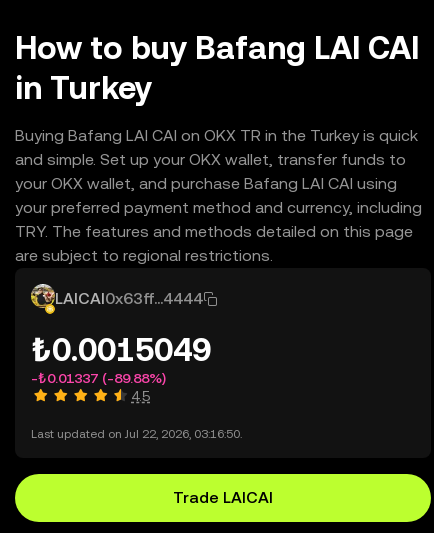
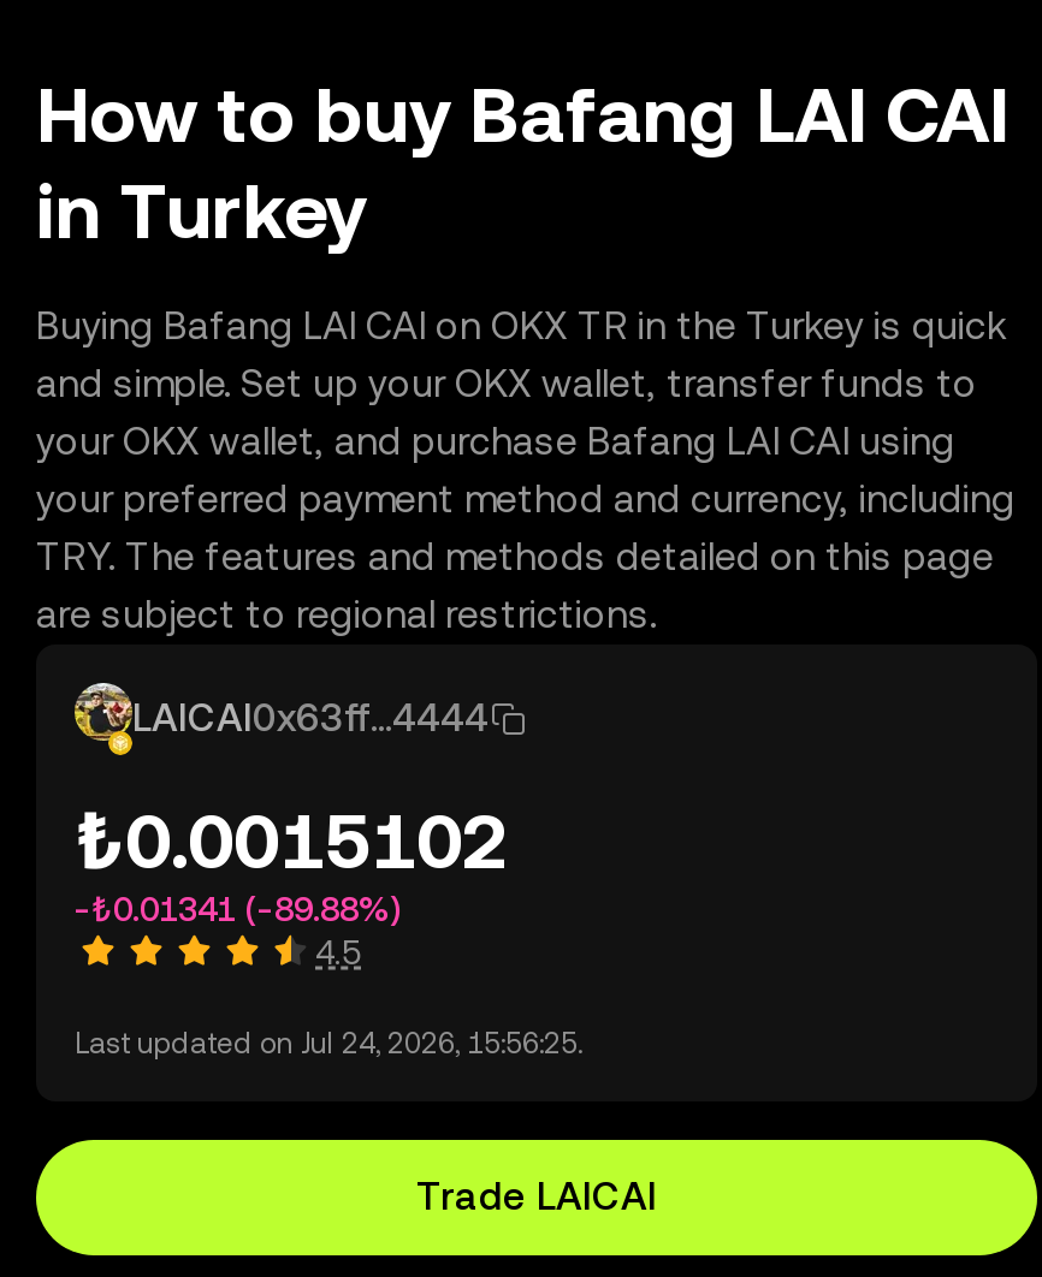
[31,331,211,368] ₺0.0015049 -> [75,796,508,885] ₺0.0015102
[31,370,166,386] -₺0.01337 (-89.88%) -> [75,890,399,928] -₺0.01341 (-89.88%)
[31,427,242,441] Last updated on Jul 22, 2026, 03:16:50. -> [75,1027,582,1061] Last updated on Jul 24, 2026, 15:56:25.

